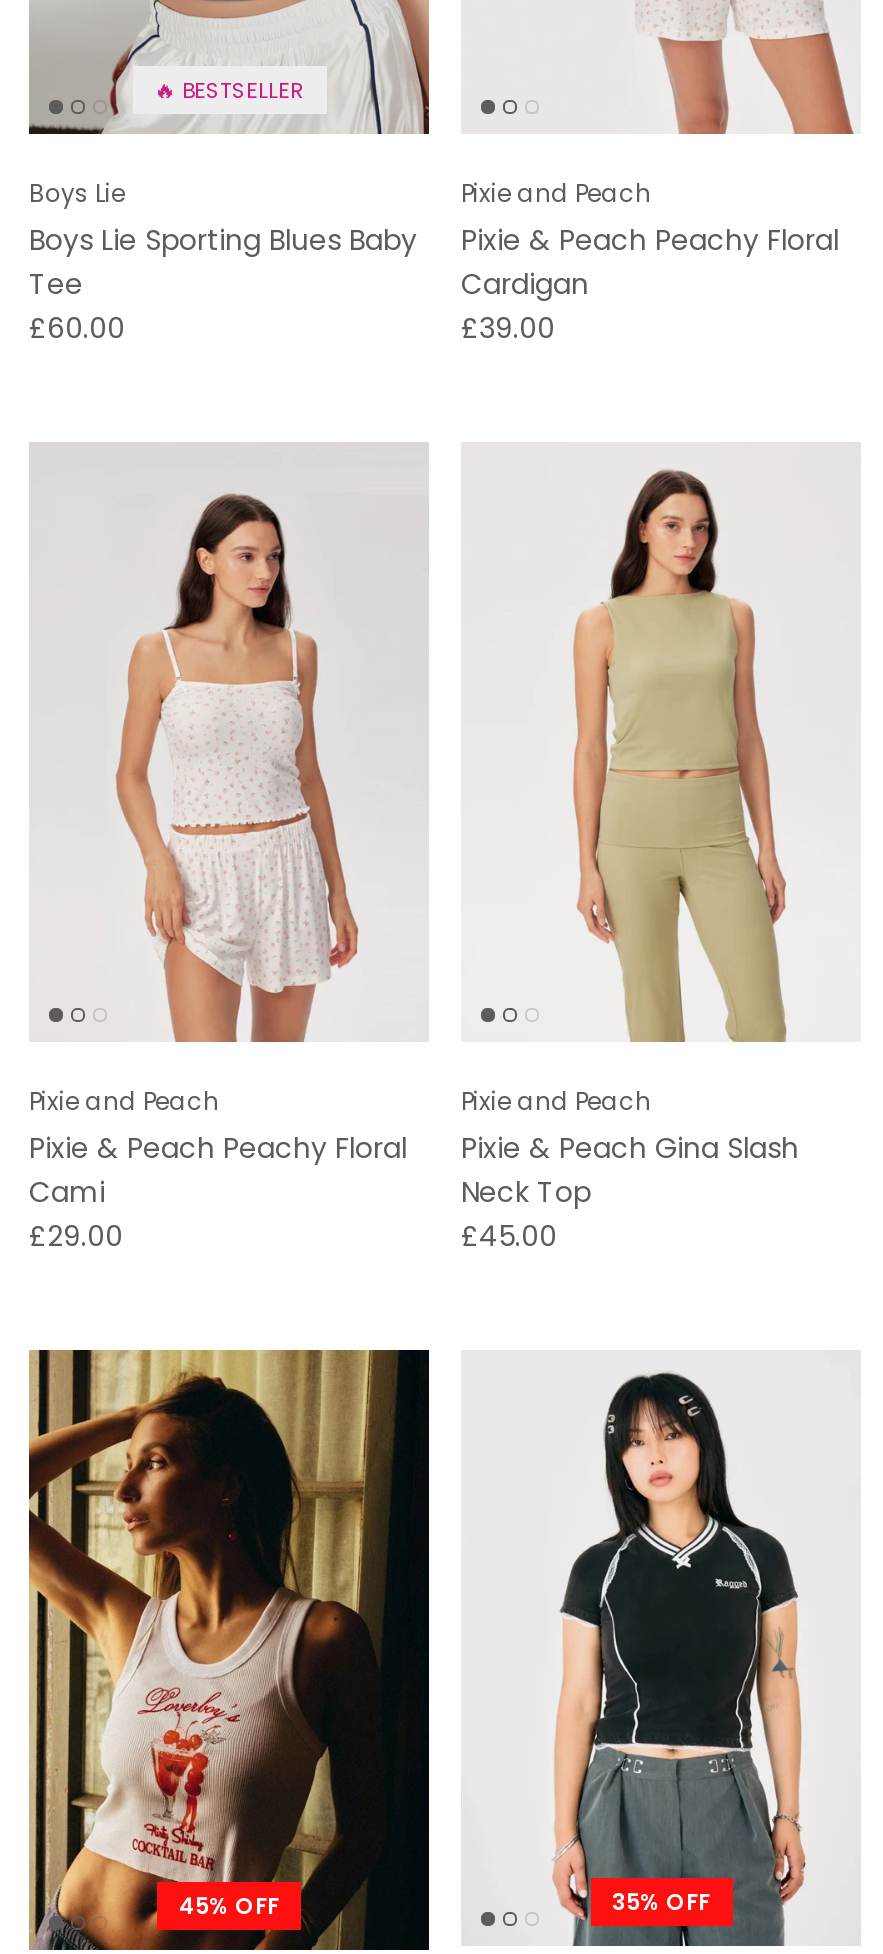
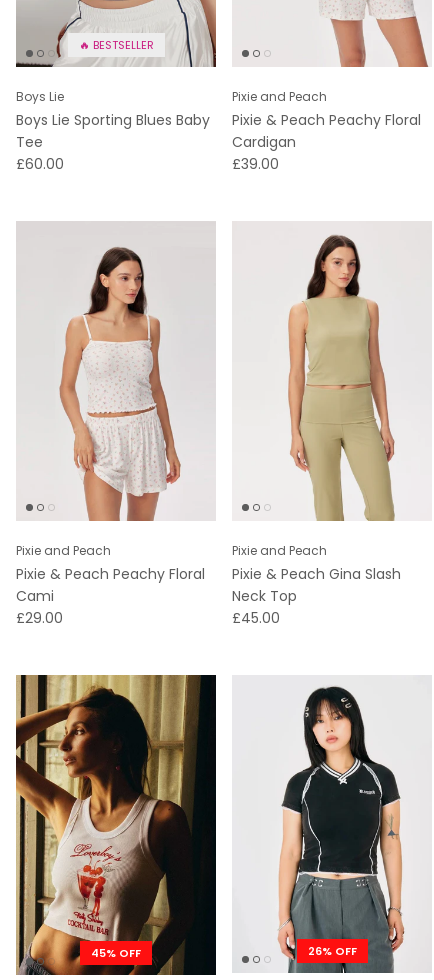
[612,1886,710,1918] 35% OFF -> [307,943,356,959] 26% OFF

